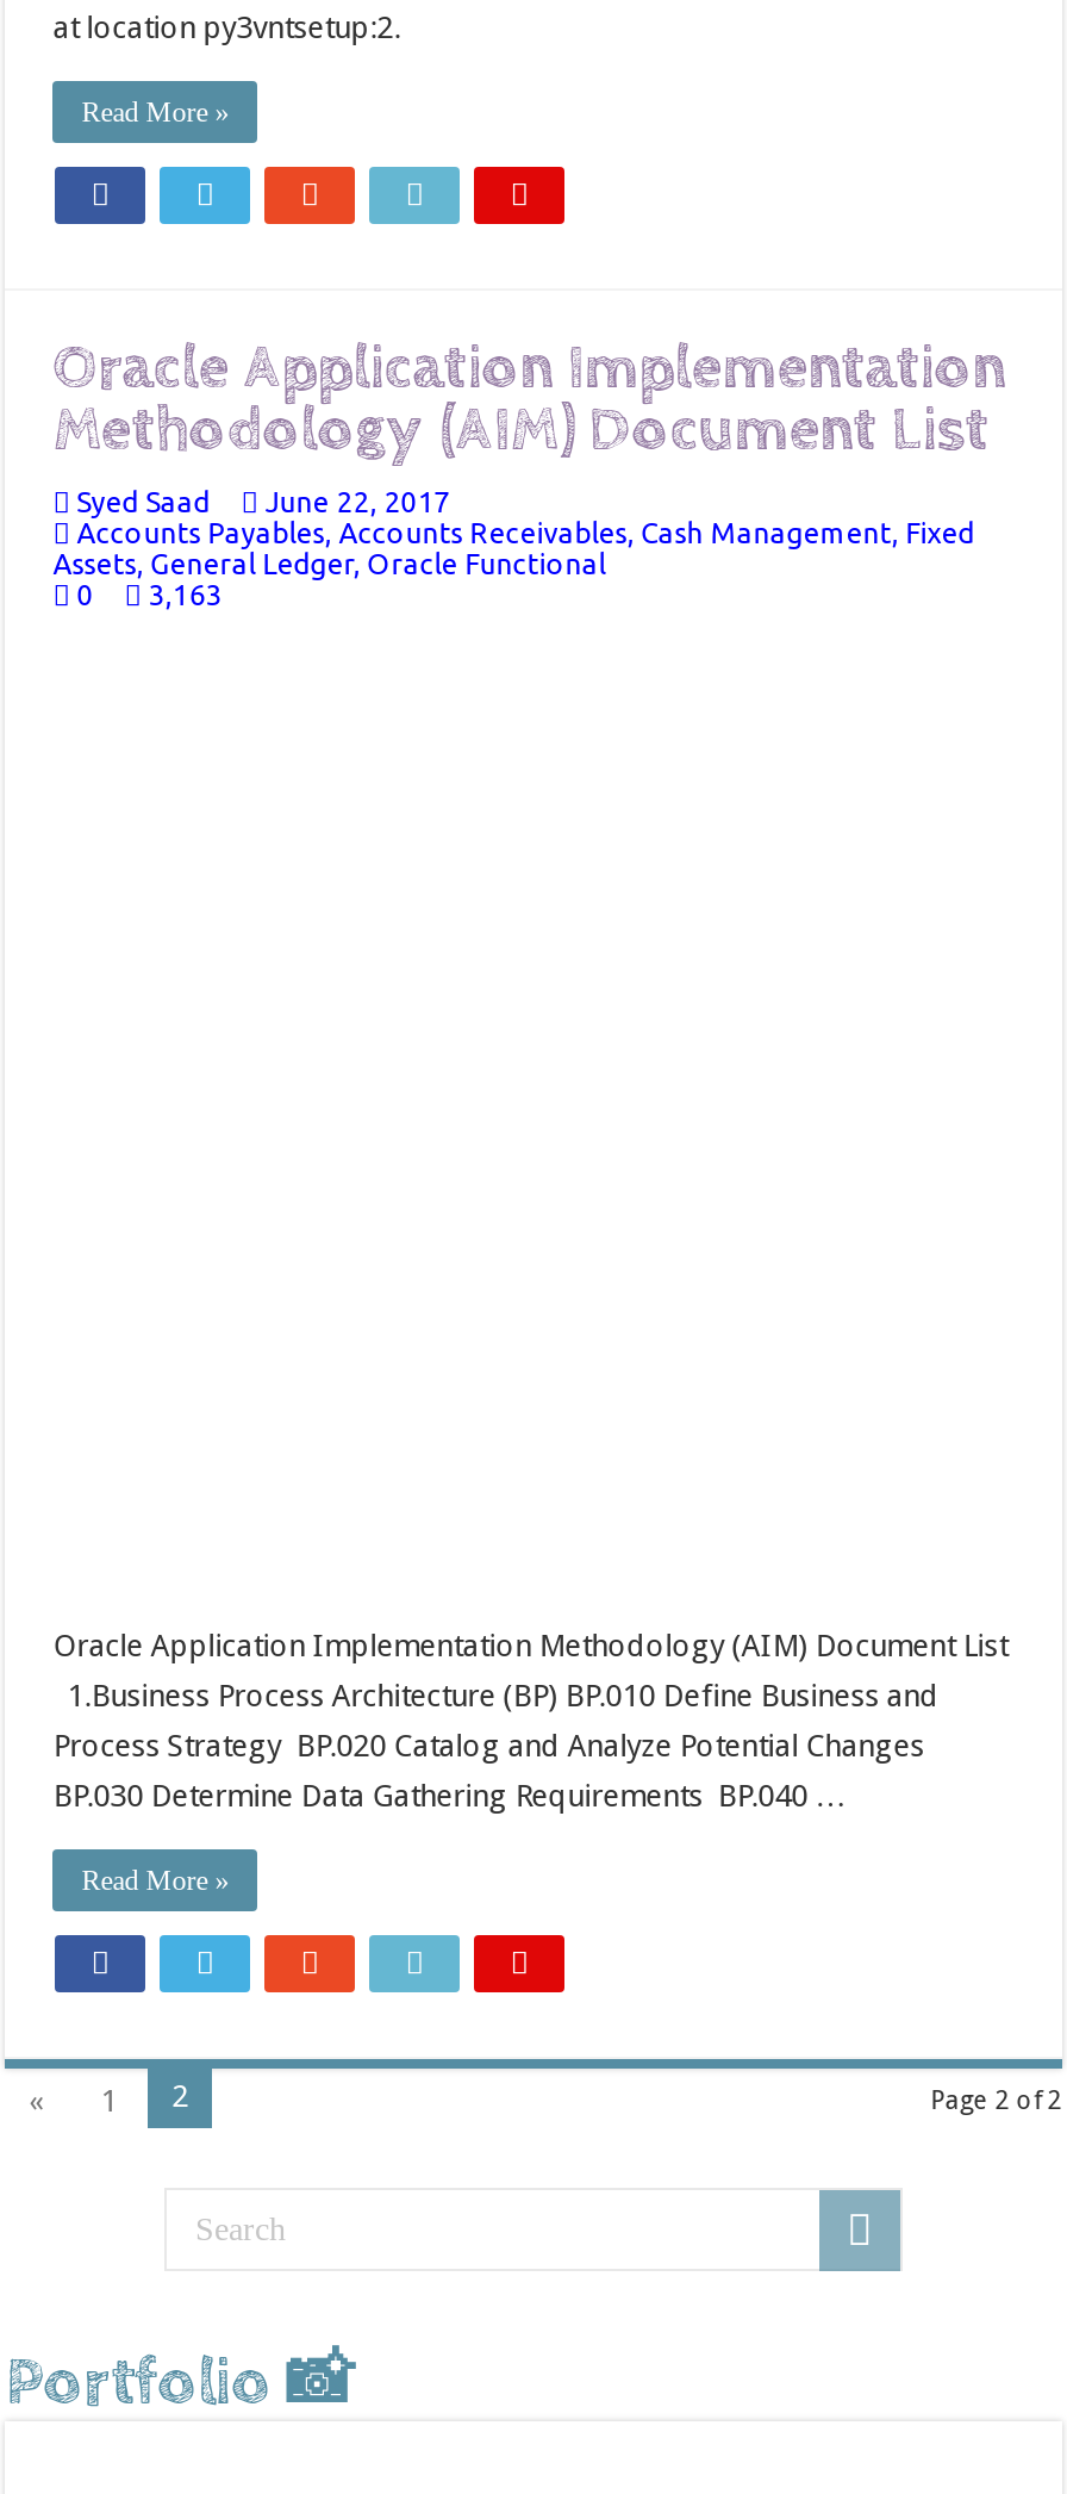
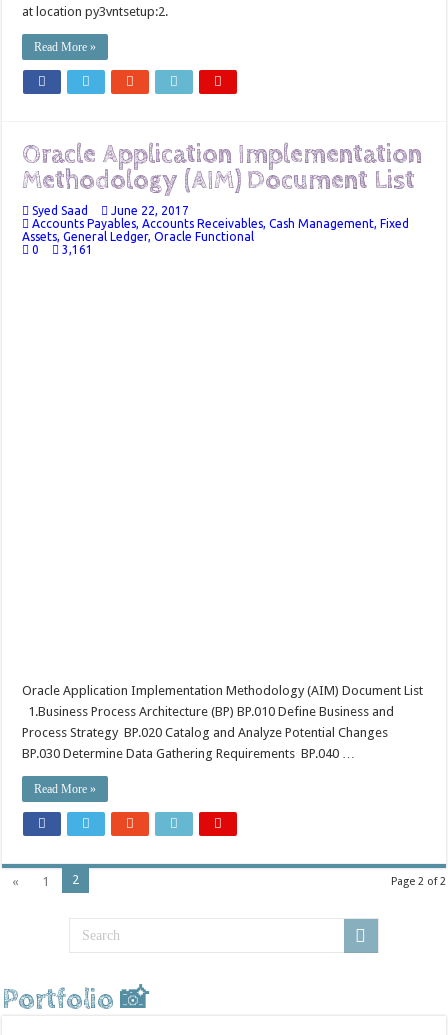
[77,579,222,610] 0 3,163 -> [32,243,93,256] 0 3,161

